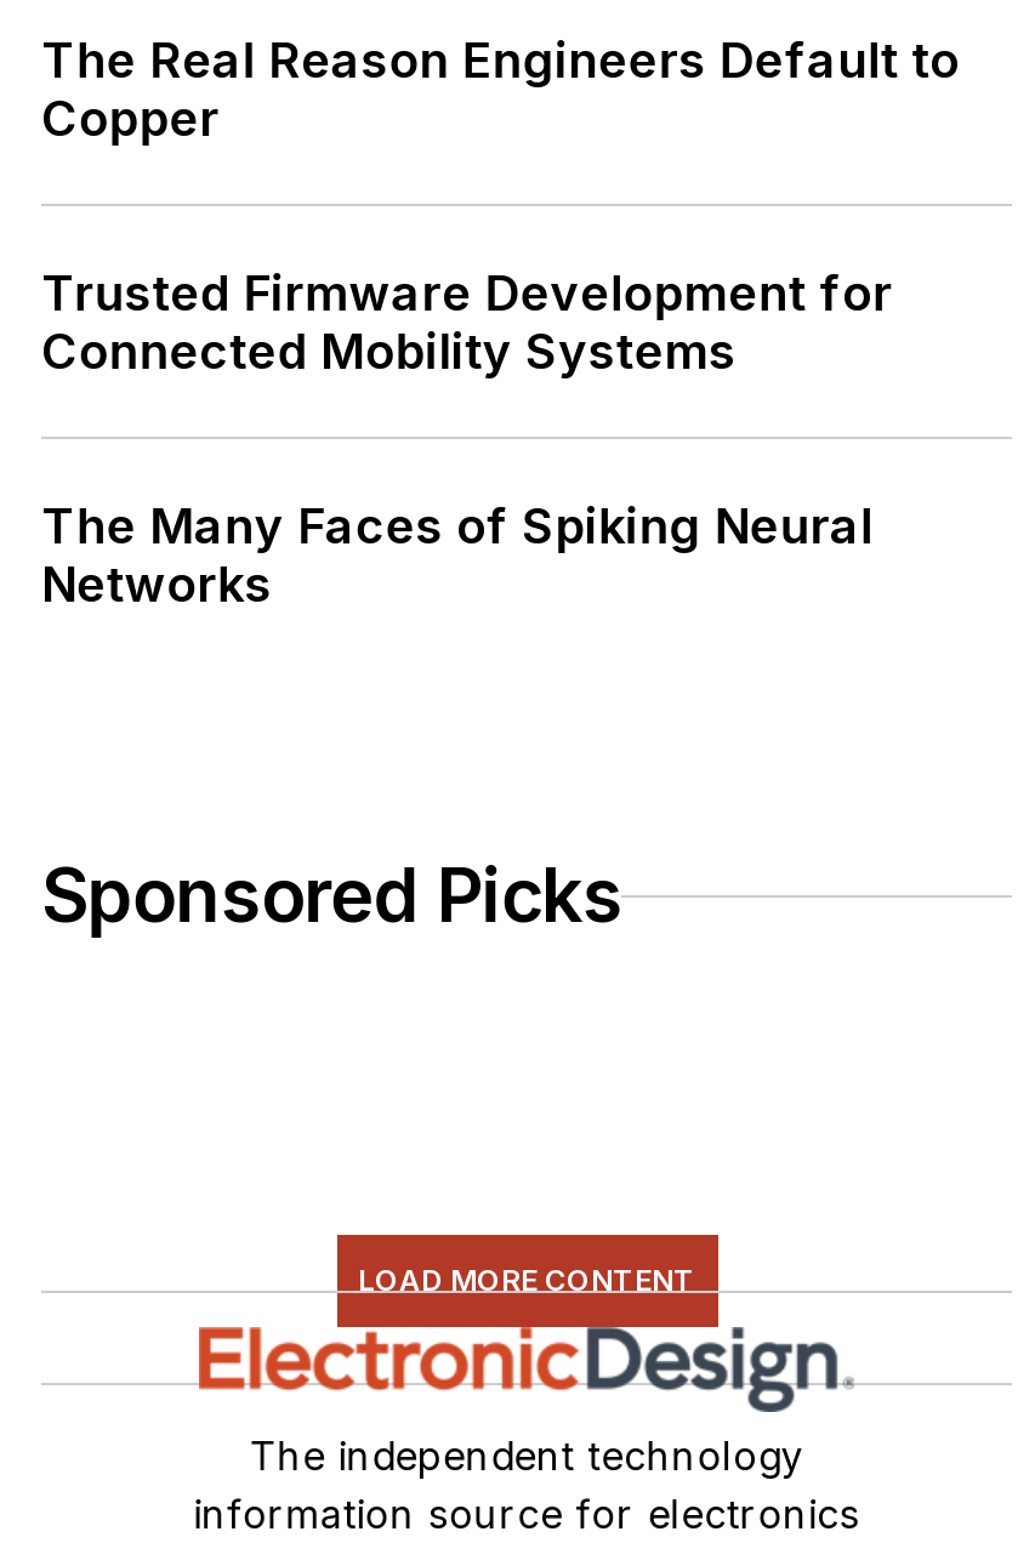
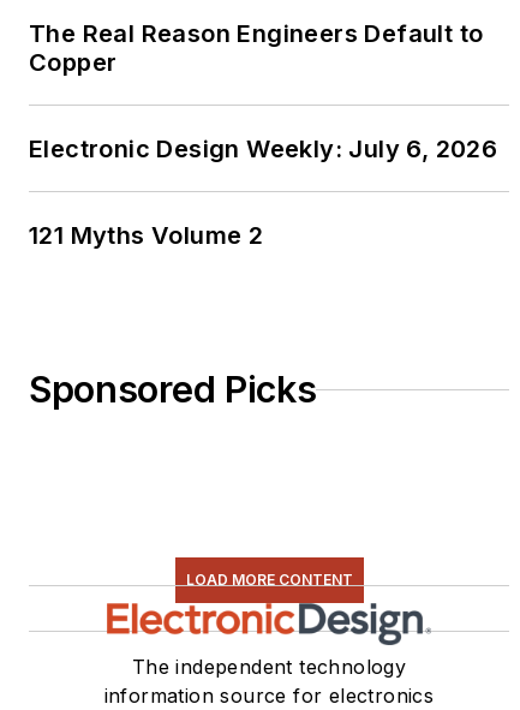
[41,265,893,381] Trusted Firmware Development for | Connected Mobility Systems -> [29,135,497,164] Electronic Design Weekly: July 6, 2026
[41,498,873,614] The Many Faces of Spiking Neural | Networks -> [29,221,263,250] 121 Myths Volume 2

